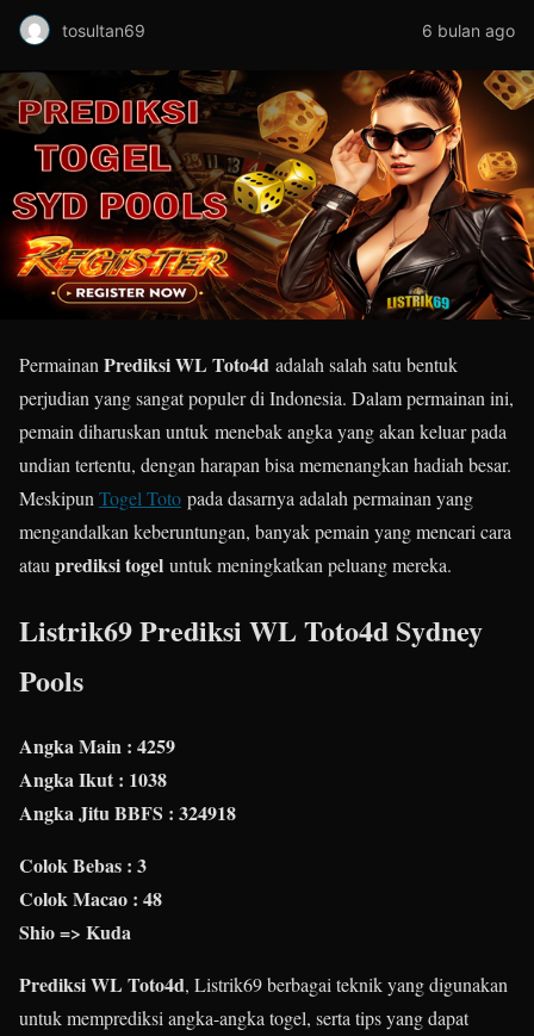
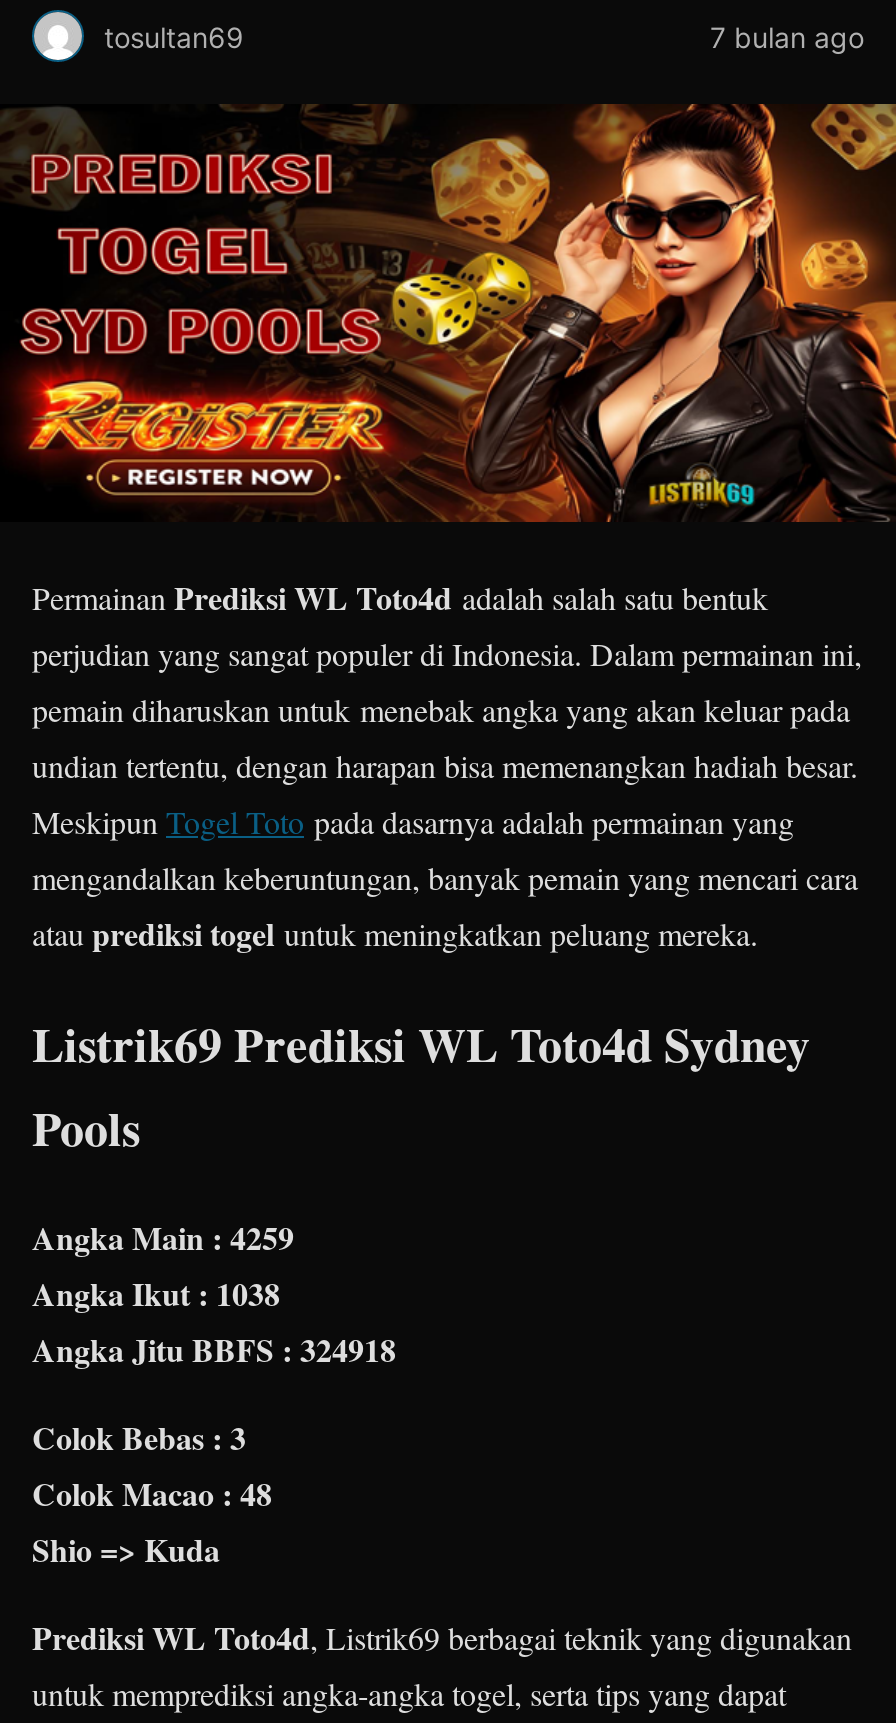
[422,20,515,40] 6 bulan ago -> [710,19,864,53] 7 bulan ago

